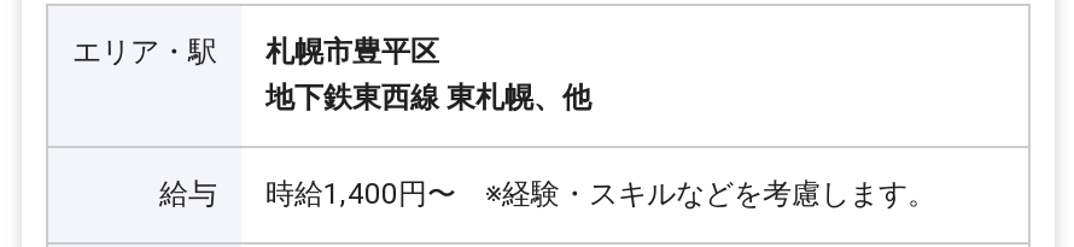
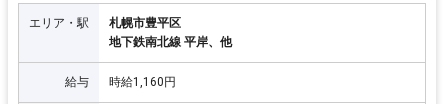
[265,81,591,114] 地下鉄東西線 東札幌、他 -> [109,35,232,49] 地下鉄南北線 平岸、他
[265,177,965,211] 時給1,400円〜 ※経験・スキルなどを考慮します。 -> [109,75,188,89] 時給1,160円

